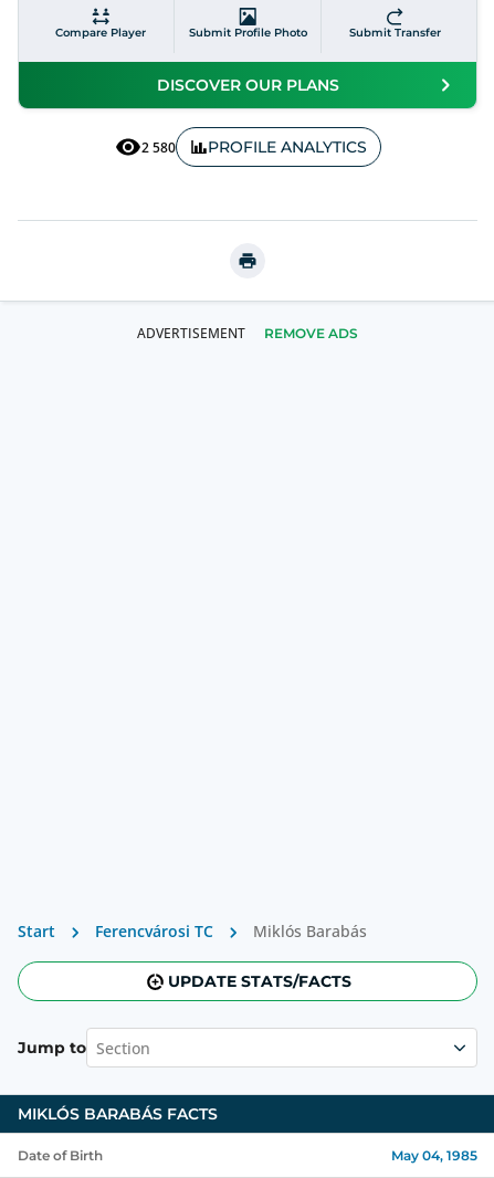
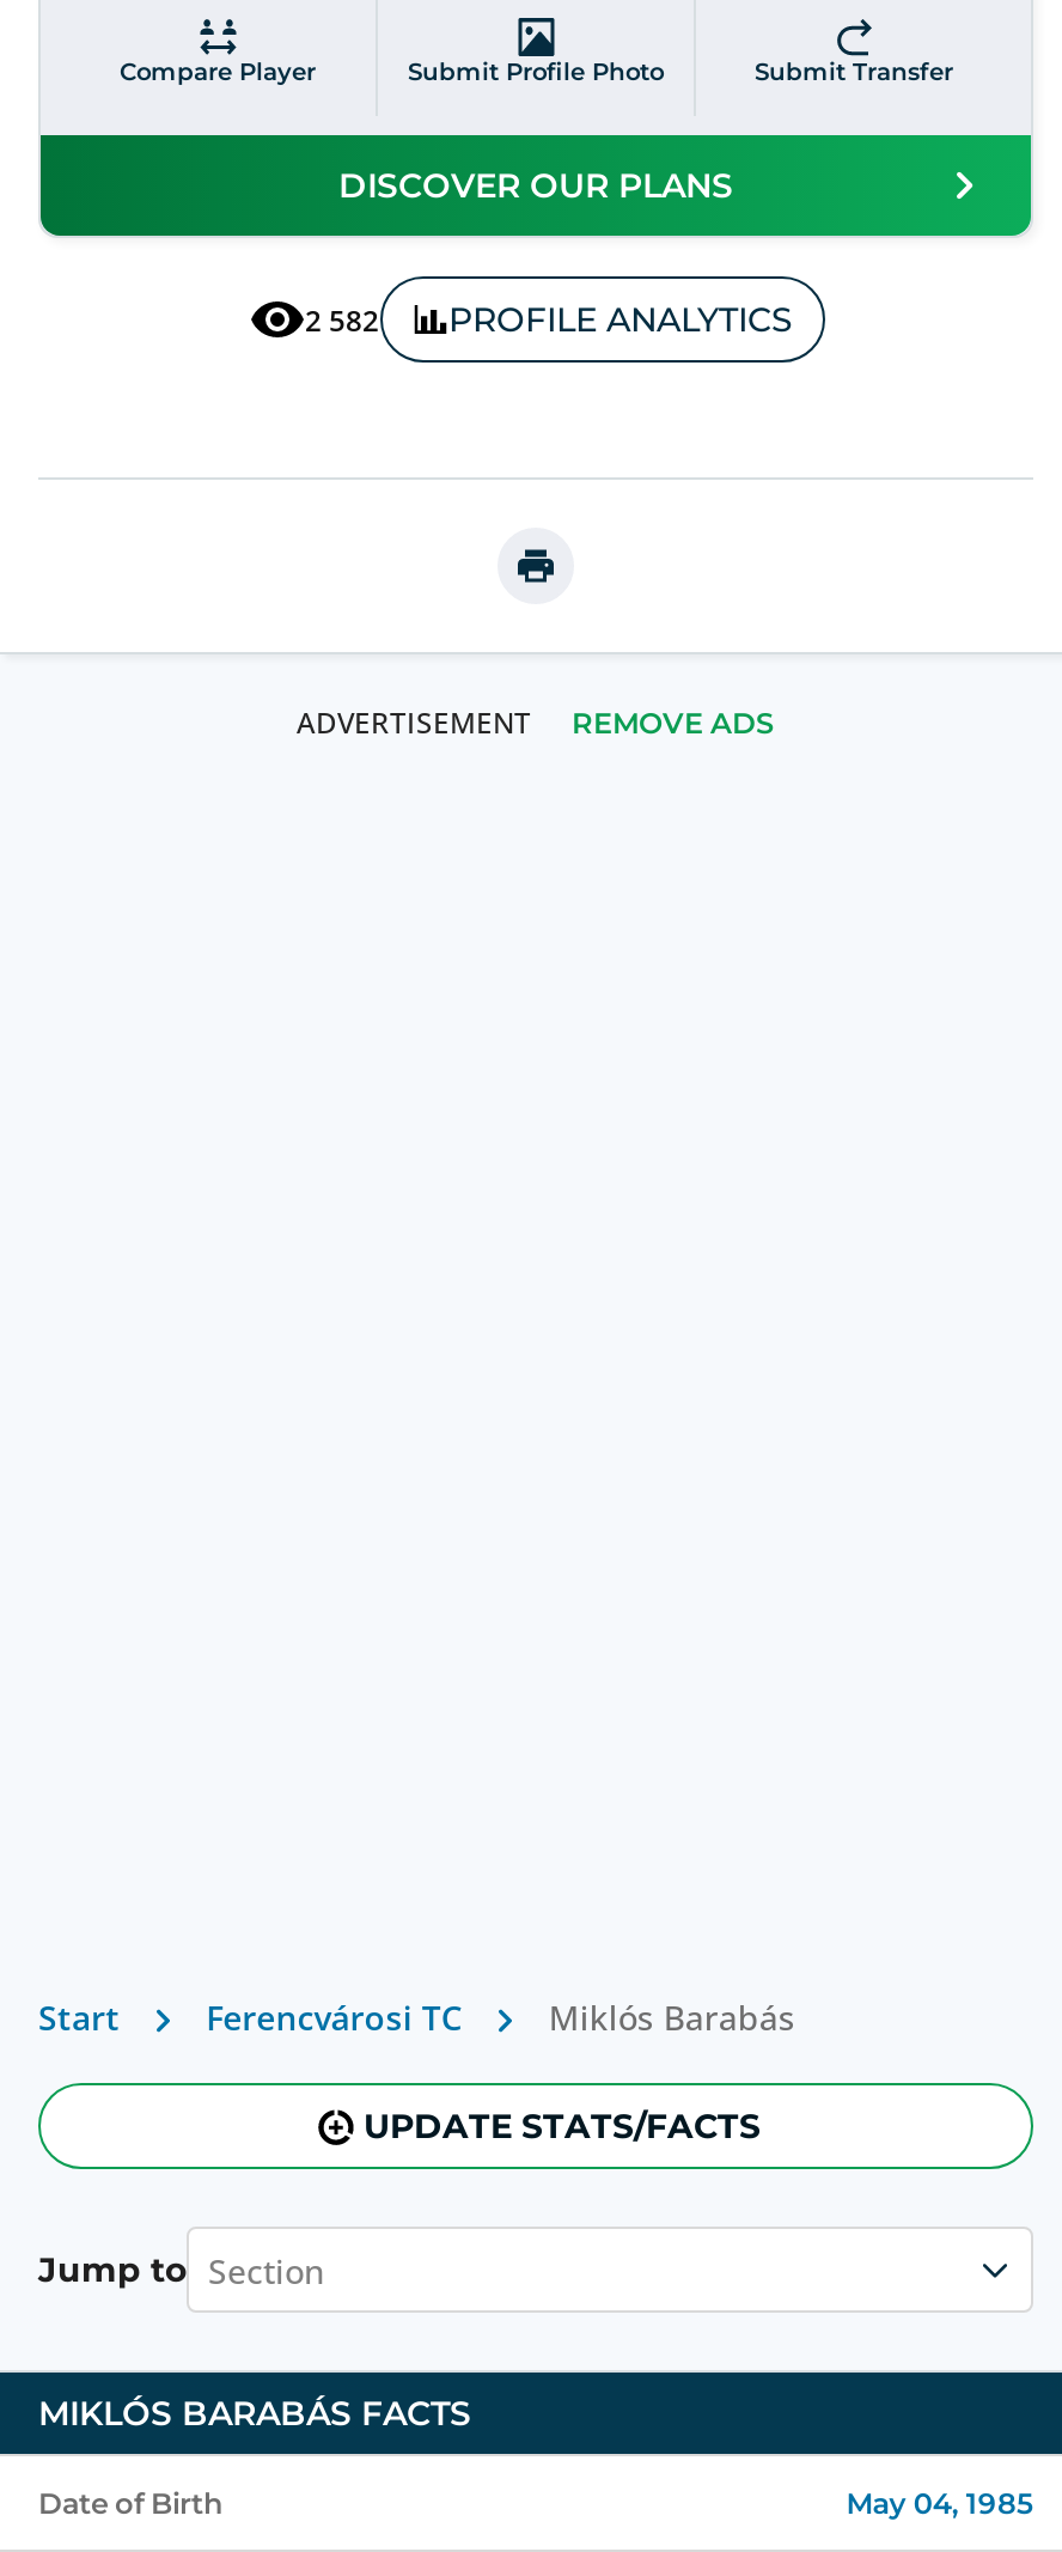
[141,137,366,157] 2 580 PROFILE ANALYTICS -> [305,298,793,341] 2 582 PROFILE ANALYTICS

